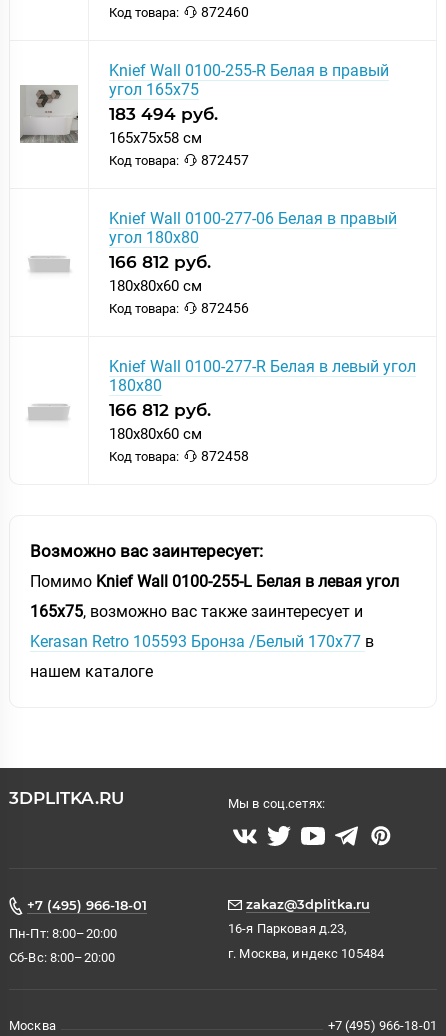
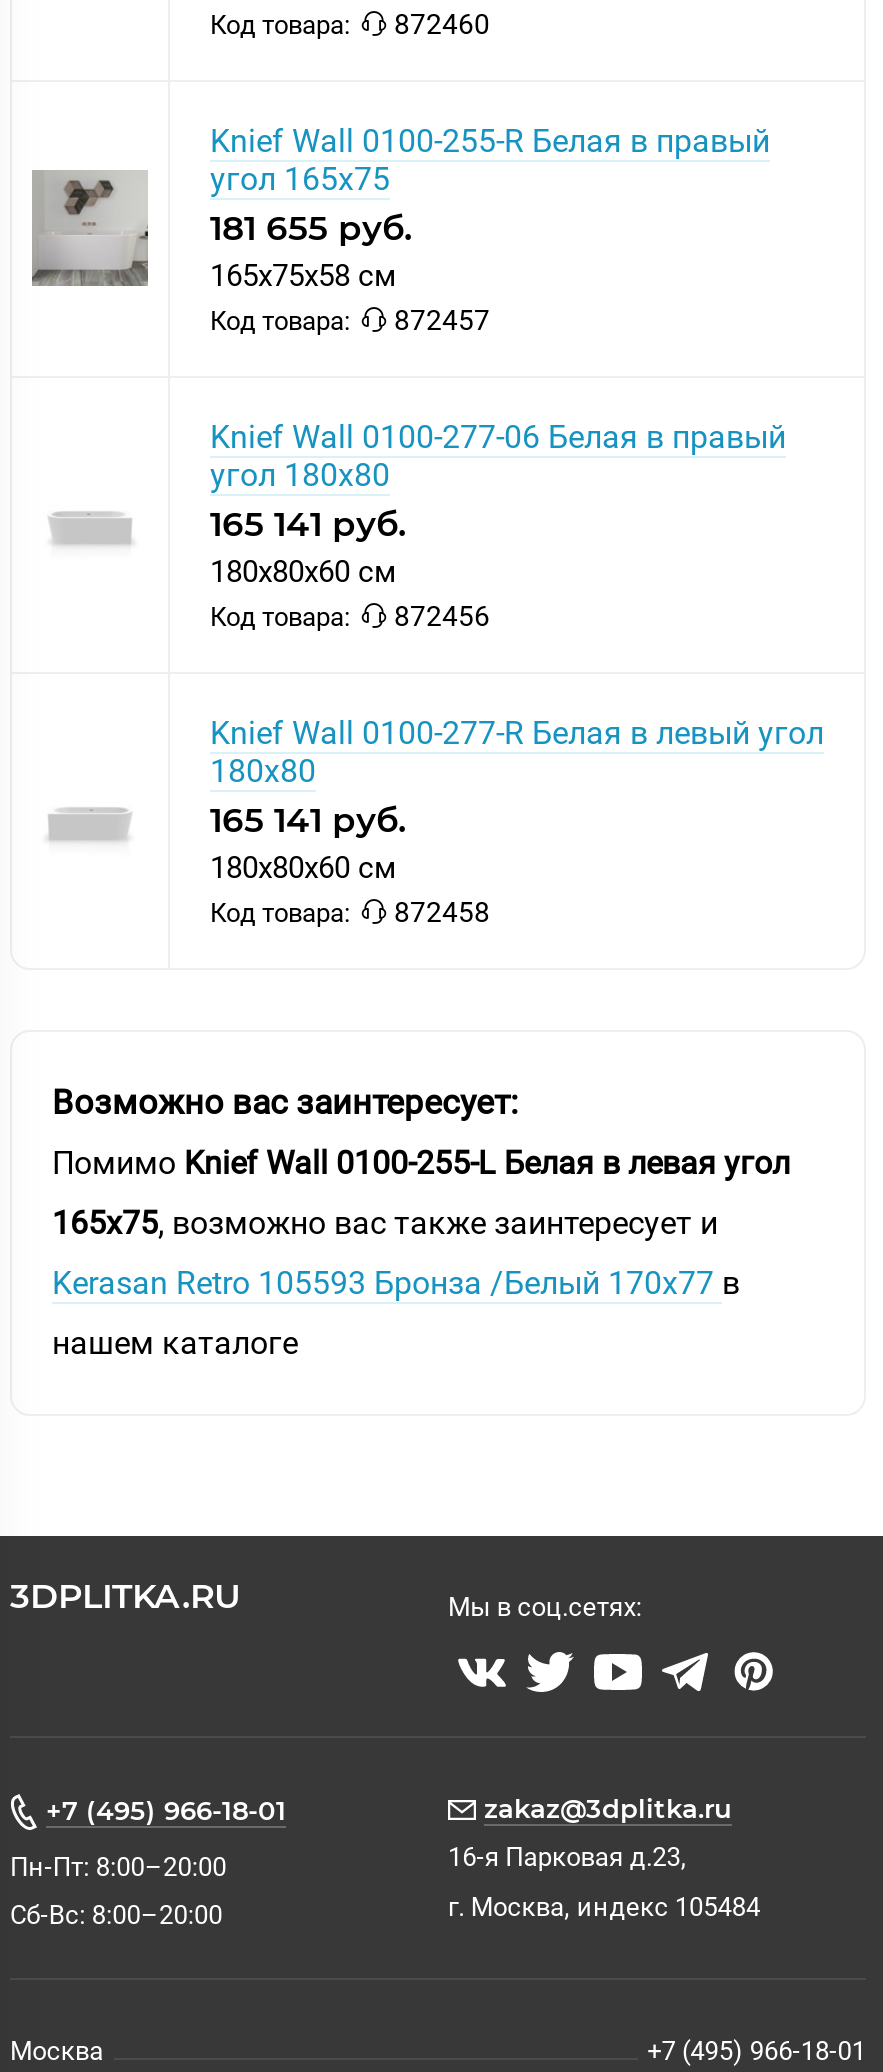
[109,104,218,124] 183 494 руб. -> [210,208,412,248] 181 655 руб.
[109,252,211,272] 166 812 руб. -> [210,504,406,544] 165 141 руб.
[109,400,211,420] 166 812 руб. -> [210,800,406,840] 165 141 руб.

